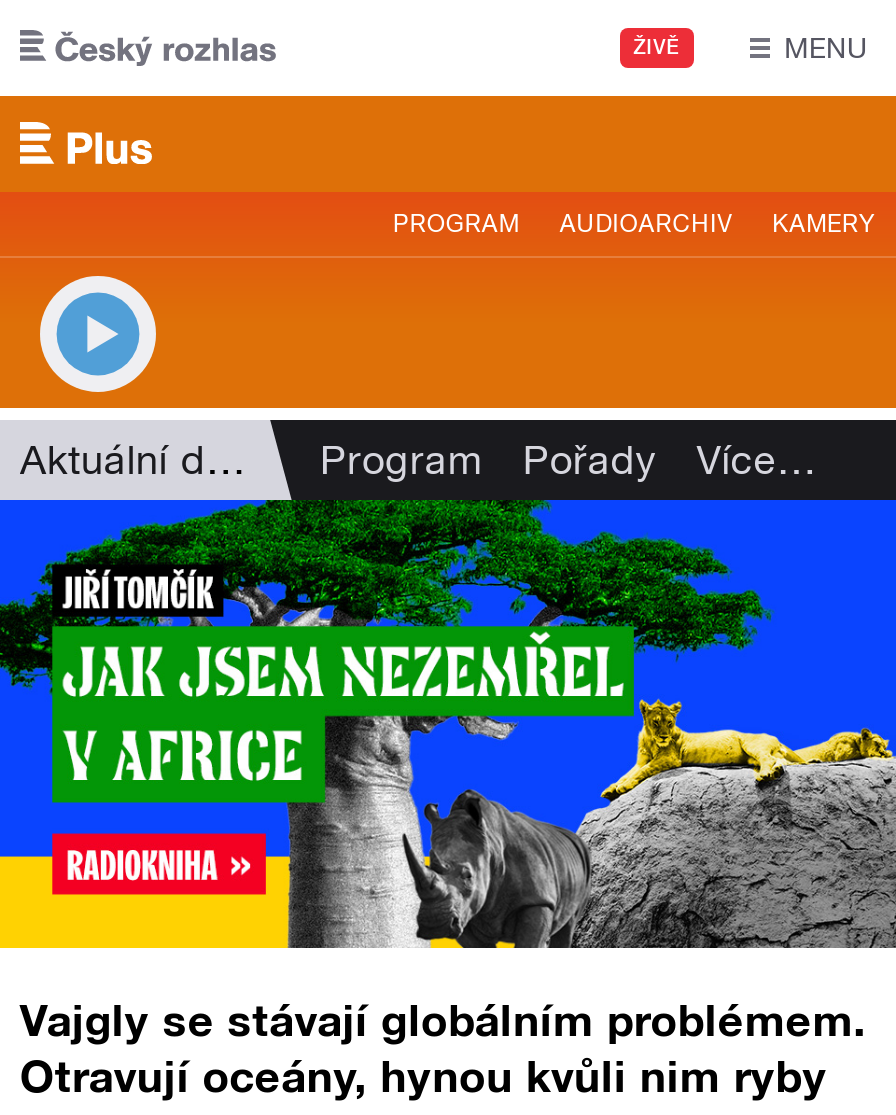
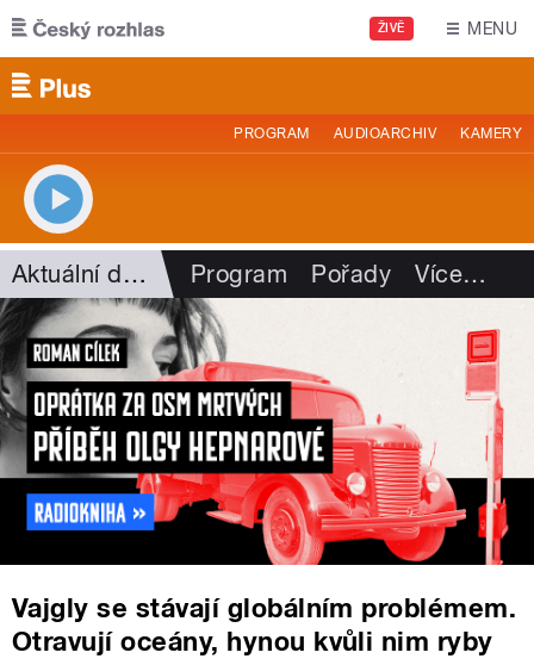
[6,498,890,950] [image] -> [4,297,530,566] [image]

